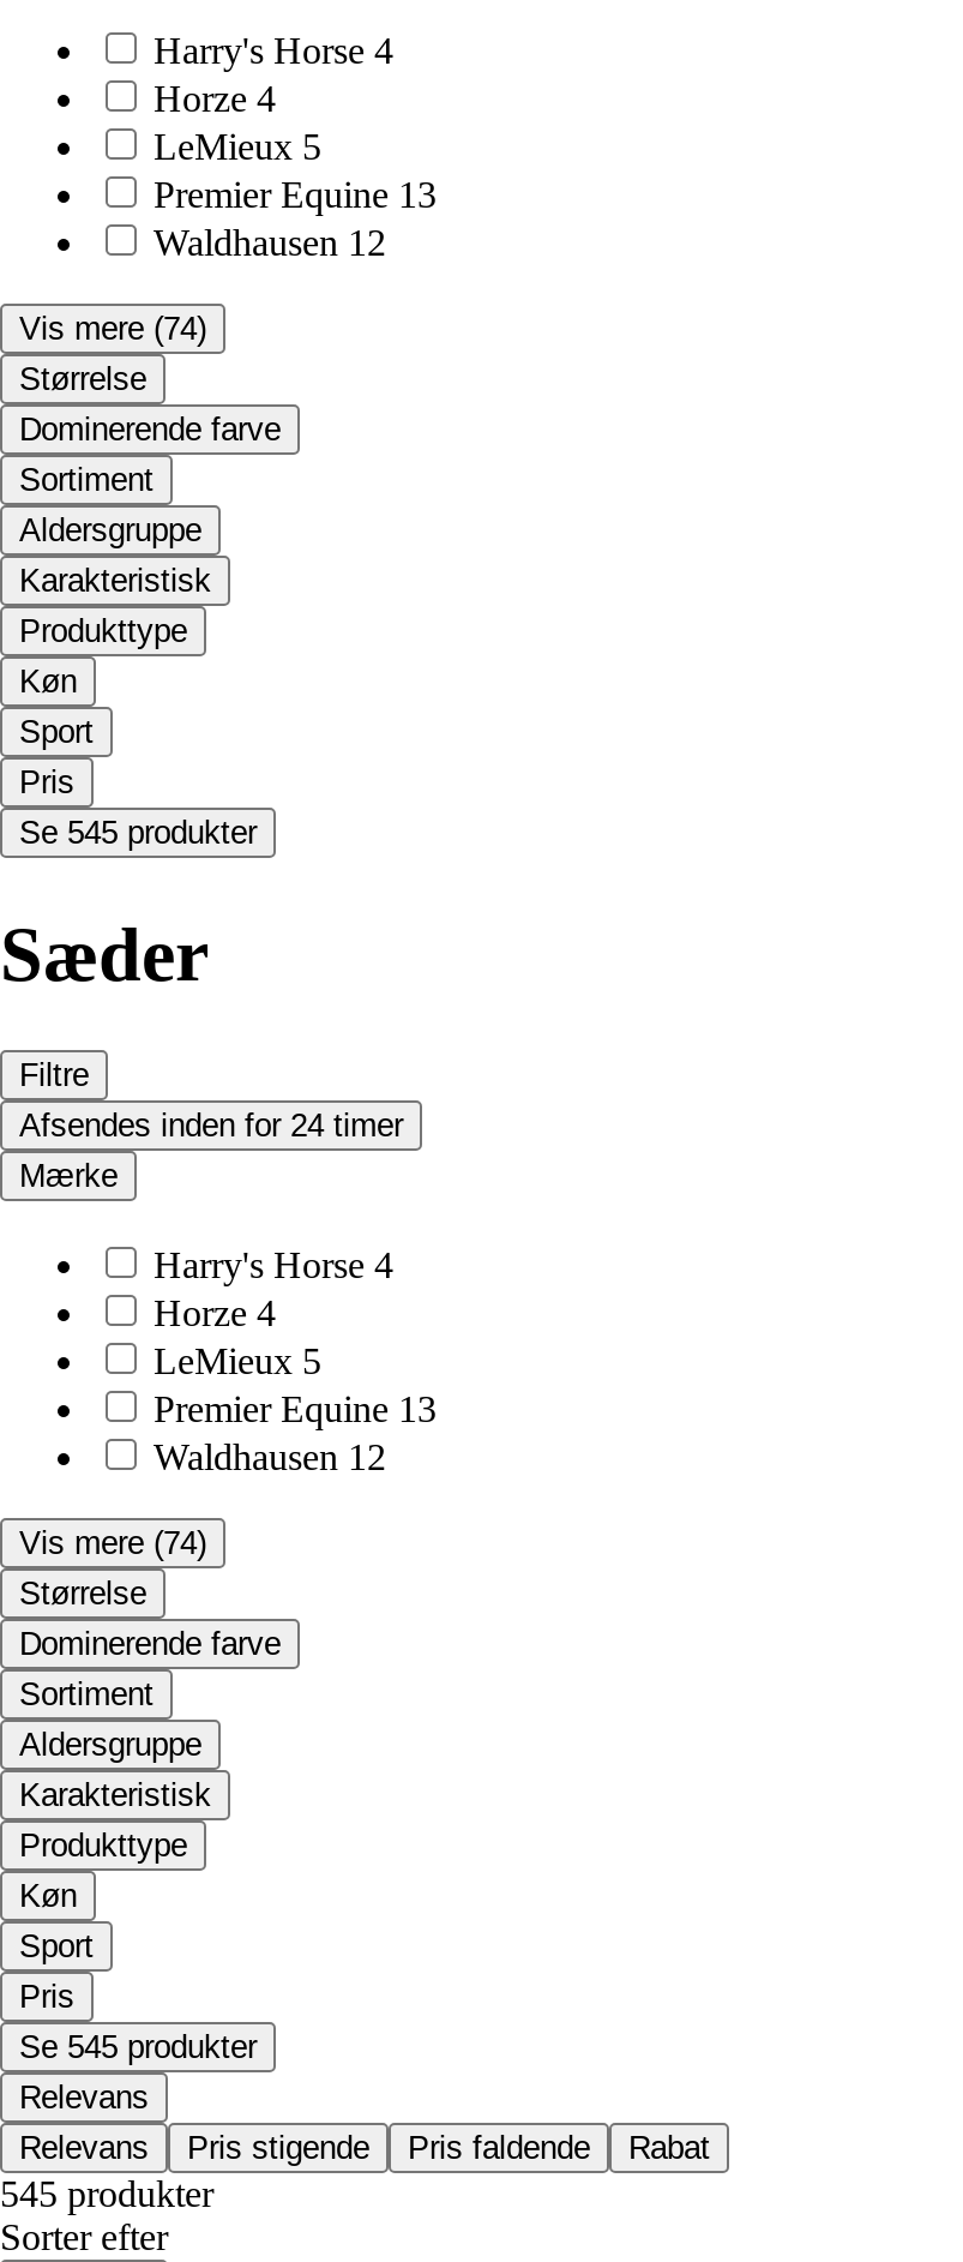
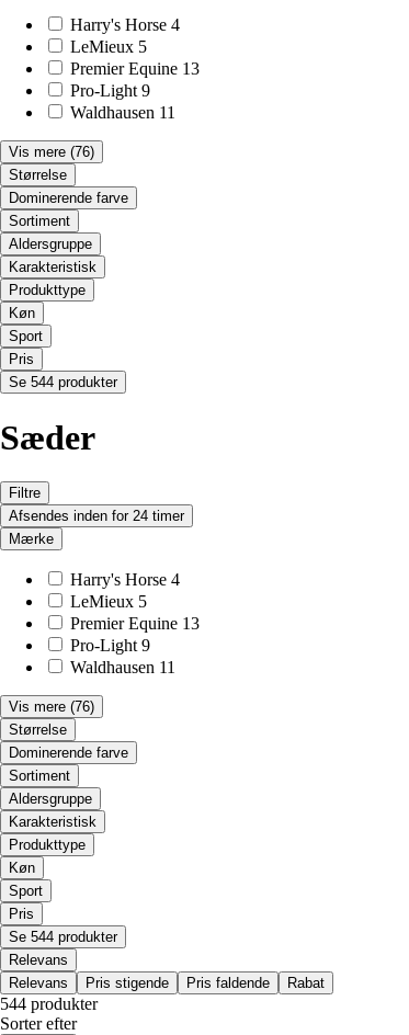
[154,79,276,120] Horze 4 -> none
moved [154,127,437,216] -> [70,38,200,78]: LeMieux 5 | Premier Equine 13
[154,223,386,264] Waldhausen 12 -> [70,82,175,122] Pro-Light 9 | Waldhausen 11
[19,312,206,348] Vis mere (74) -> [9,144,94,161] Vis mere (76)
[19,816,257,852] Se 545 produkter -> [9,374,117,391] Se 544 produkter
[154,1293,276,1334] Horze 4 -> none
moved [154,1341,437,1430] -> [70,592,200,633]: LeMieux 5 | Premier Equine 13
[154,1437,386,1478] Waldhausen 12 -> [70,636,175,677] Pro-Light 9 | Waldhausen 11
[19,1526,206,1562] Vis mere (74) -> [9,699,94,715] Vis mere (76)
[19,2030,257,2066] Se 545 produkter -> [9,929,117,945] Se 544 produkter
[0,2174,213,2214] 545 produkter -> [0,995,98,1013] 544 produkter

